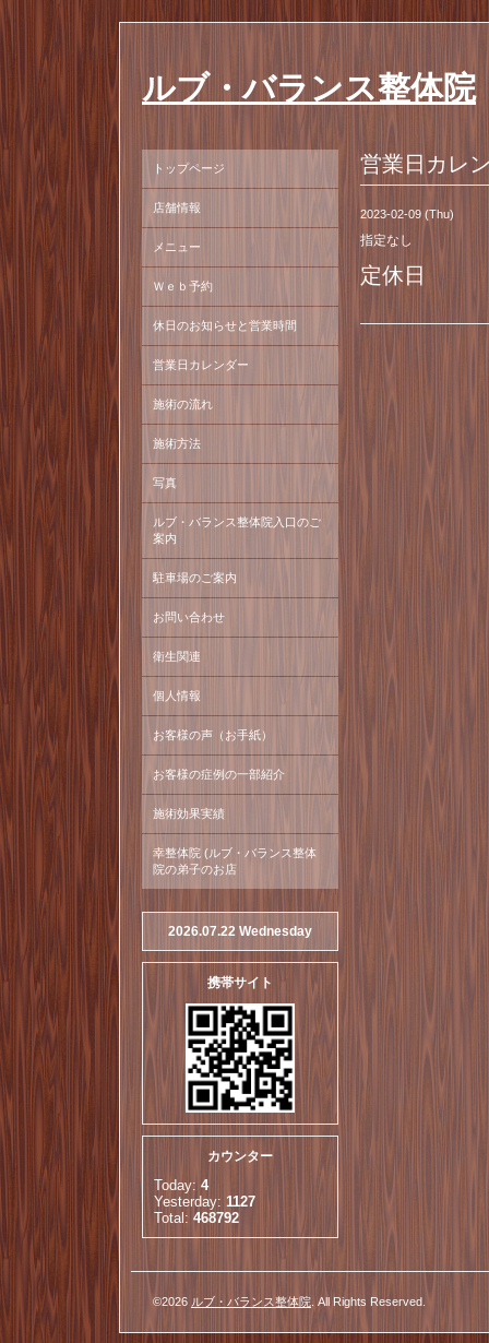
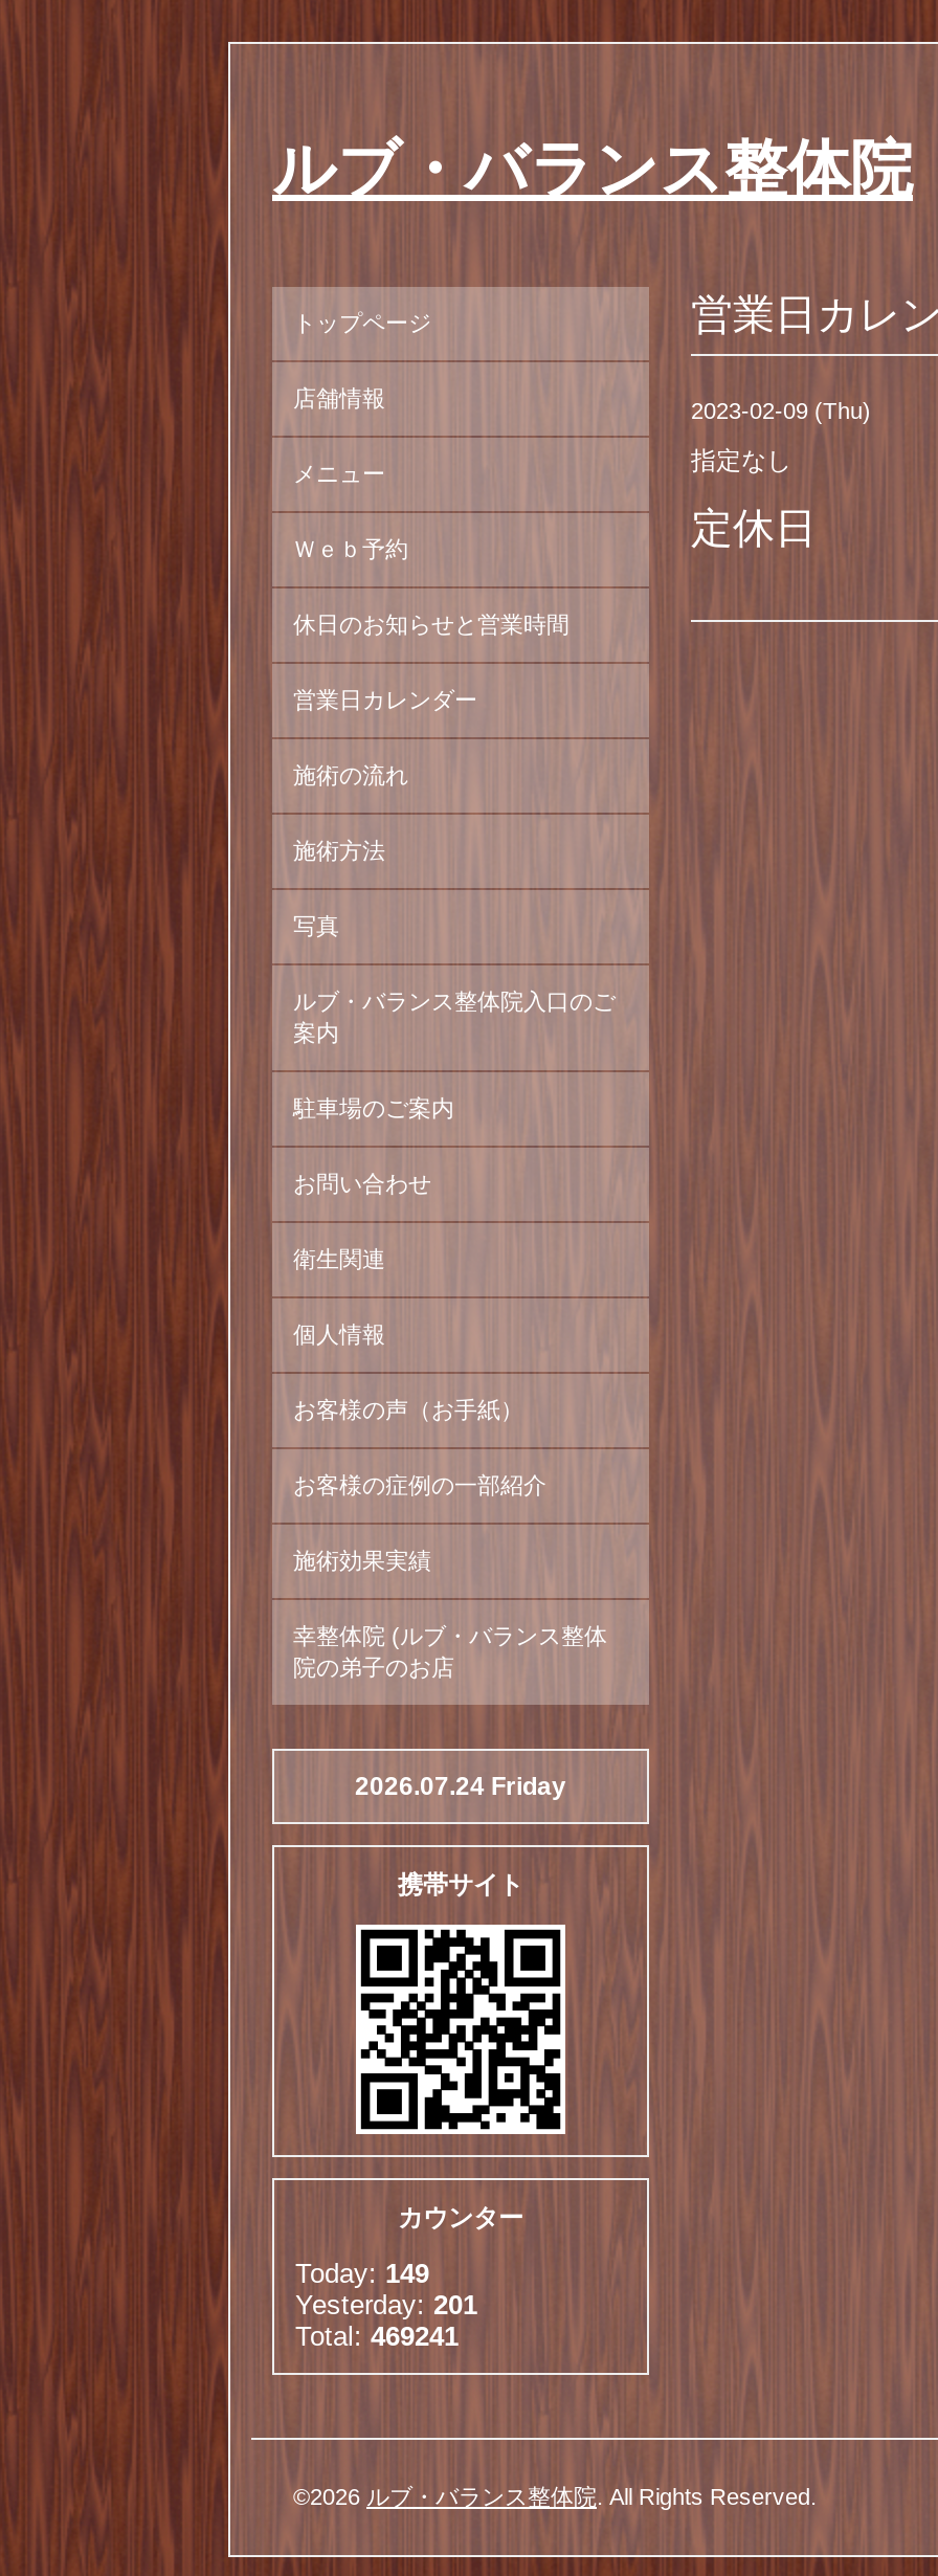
[168,924,312,939] 2026.07.22 Wednesday -> [355,1772,566,1801] 2026.07.24 Friday
[154,1177,208,1193] Today: 4 -> [295,2258,429,2289] Today: 149
[154,1193,255,1210] Yesterday: 1127 -> [295,2289,477,2320] Yesterday: 201
[154,1210,239,1226] Total: 468792 -> [295,2320,459,2352] Total: 469241

